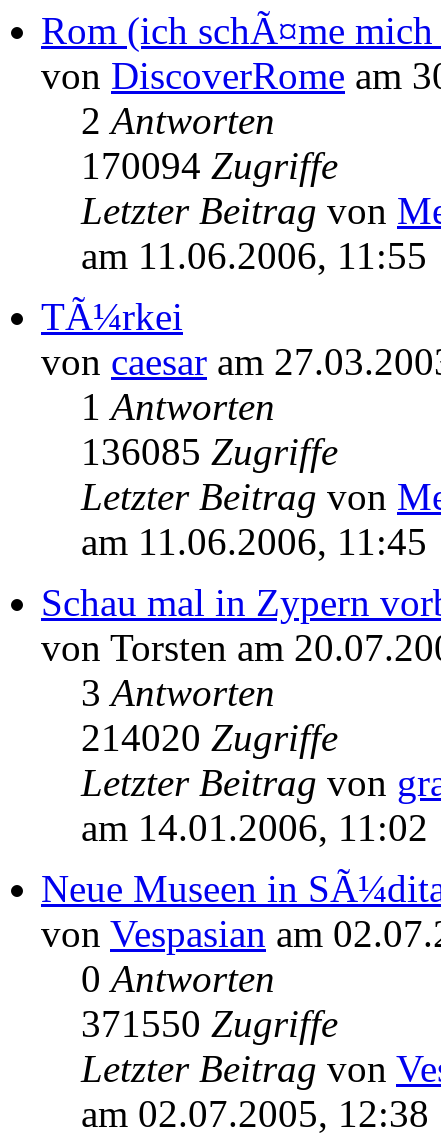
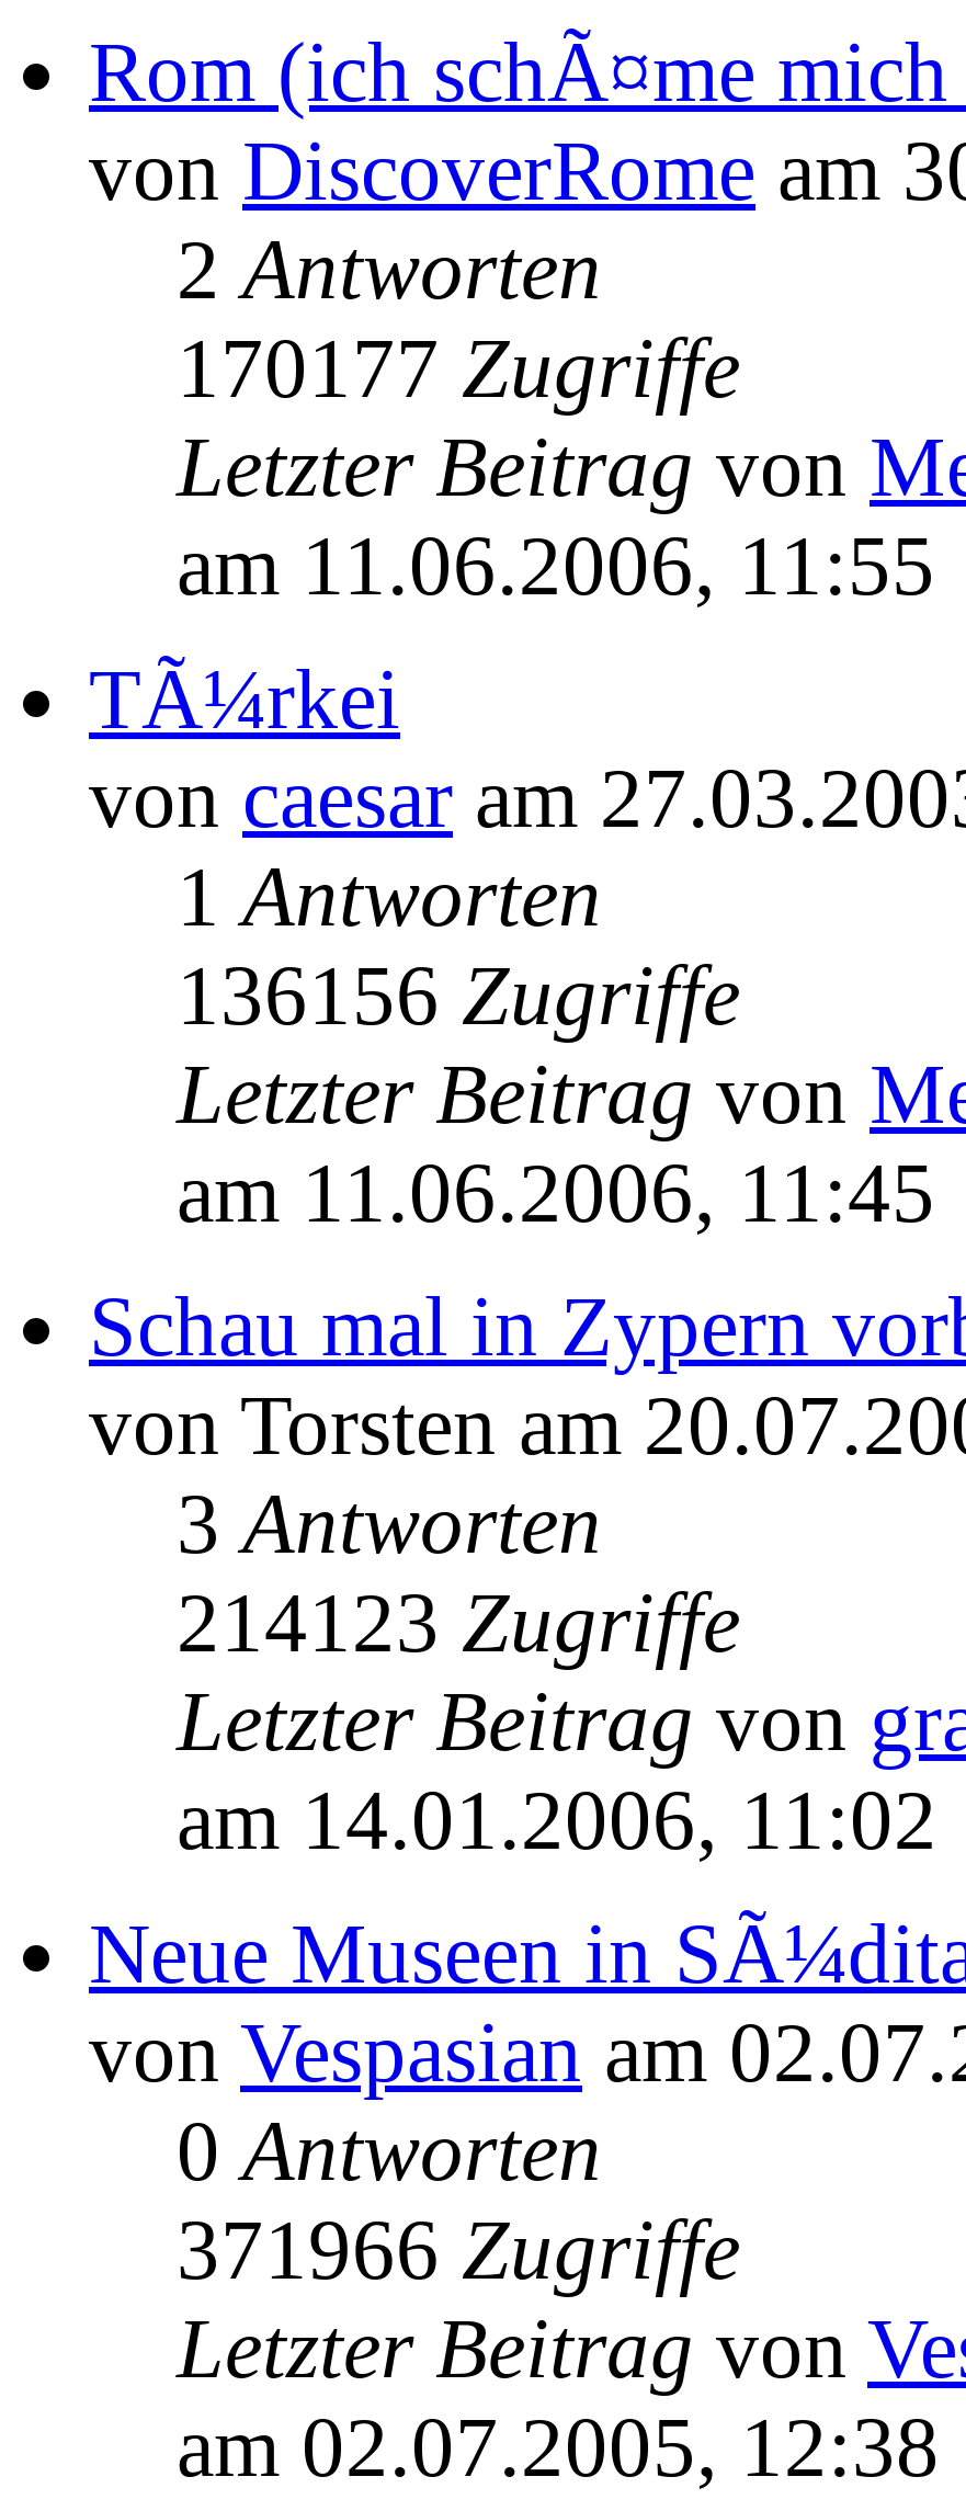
[81,144,338,187] 170094 Zugriffe -> [177,320,740,414] 170177 Zugriffe
[81,430,338,473] 136085 Zugriffe -> [177,947,740,1041] 136156 Zugriffe
[81,716,338,759] 214020 Zugriffe -> [177,1574,740,1669] 214123 Zugriffe
[81,1002,338,1045] 371550 Zugriffe -> [177,2202,740,2296] 371966 Zugriffe

